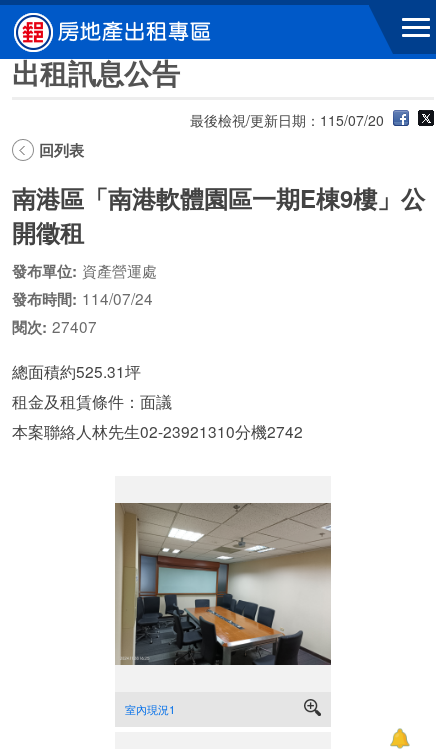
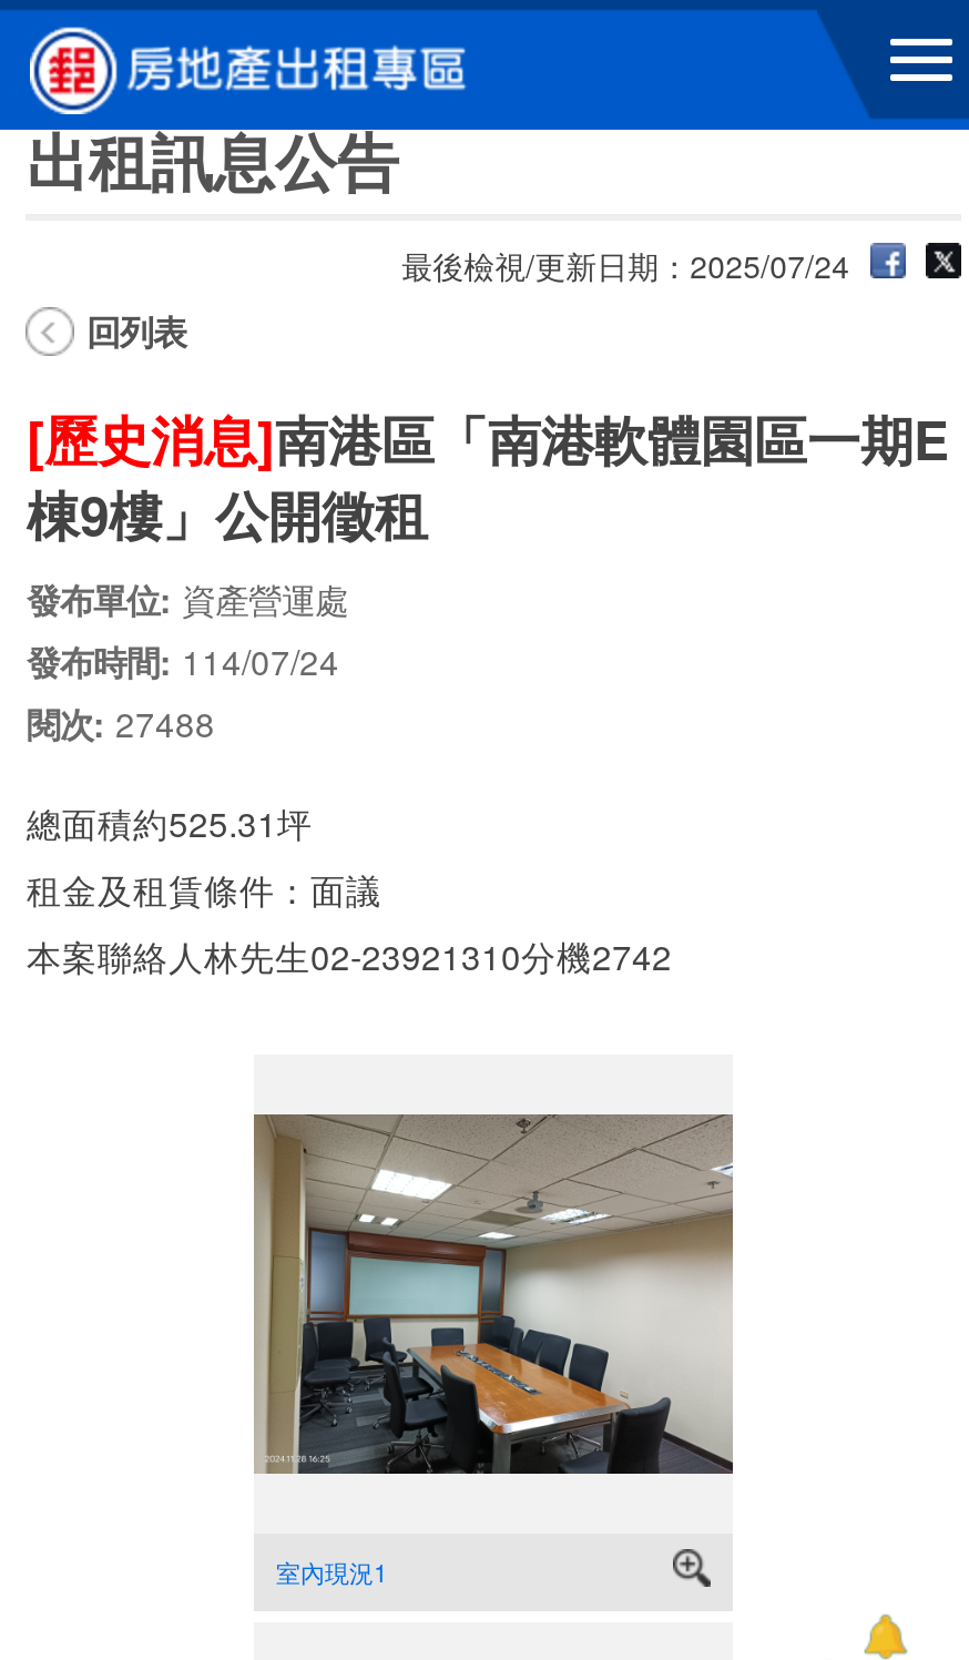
[190,110,388,130] 最後檢視/更新日期：115/07/20 -> [402,243,858,287] 最後檢視/更新日期：2025/07/24
[12,181,425,249] 南港區「南港軟體園區一期E棟9樓」公 | 開徵租 -> [26,400,949,551] [歷史消息]南港區「南港軟體園區一期E | 棟9樓」公開徵租
[12,315,97,338] 閱次: 27407 -> [26,697,215,748] 閱次: 27488

